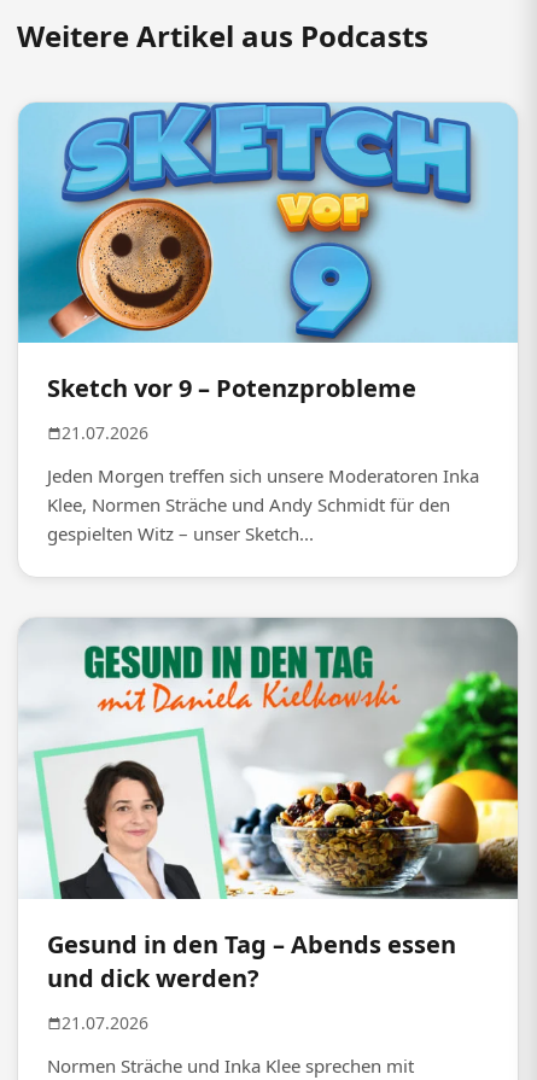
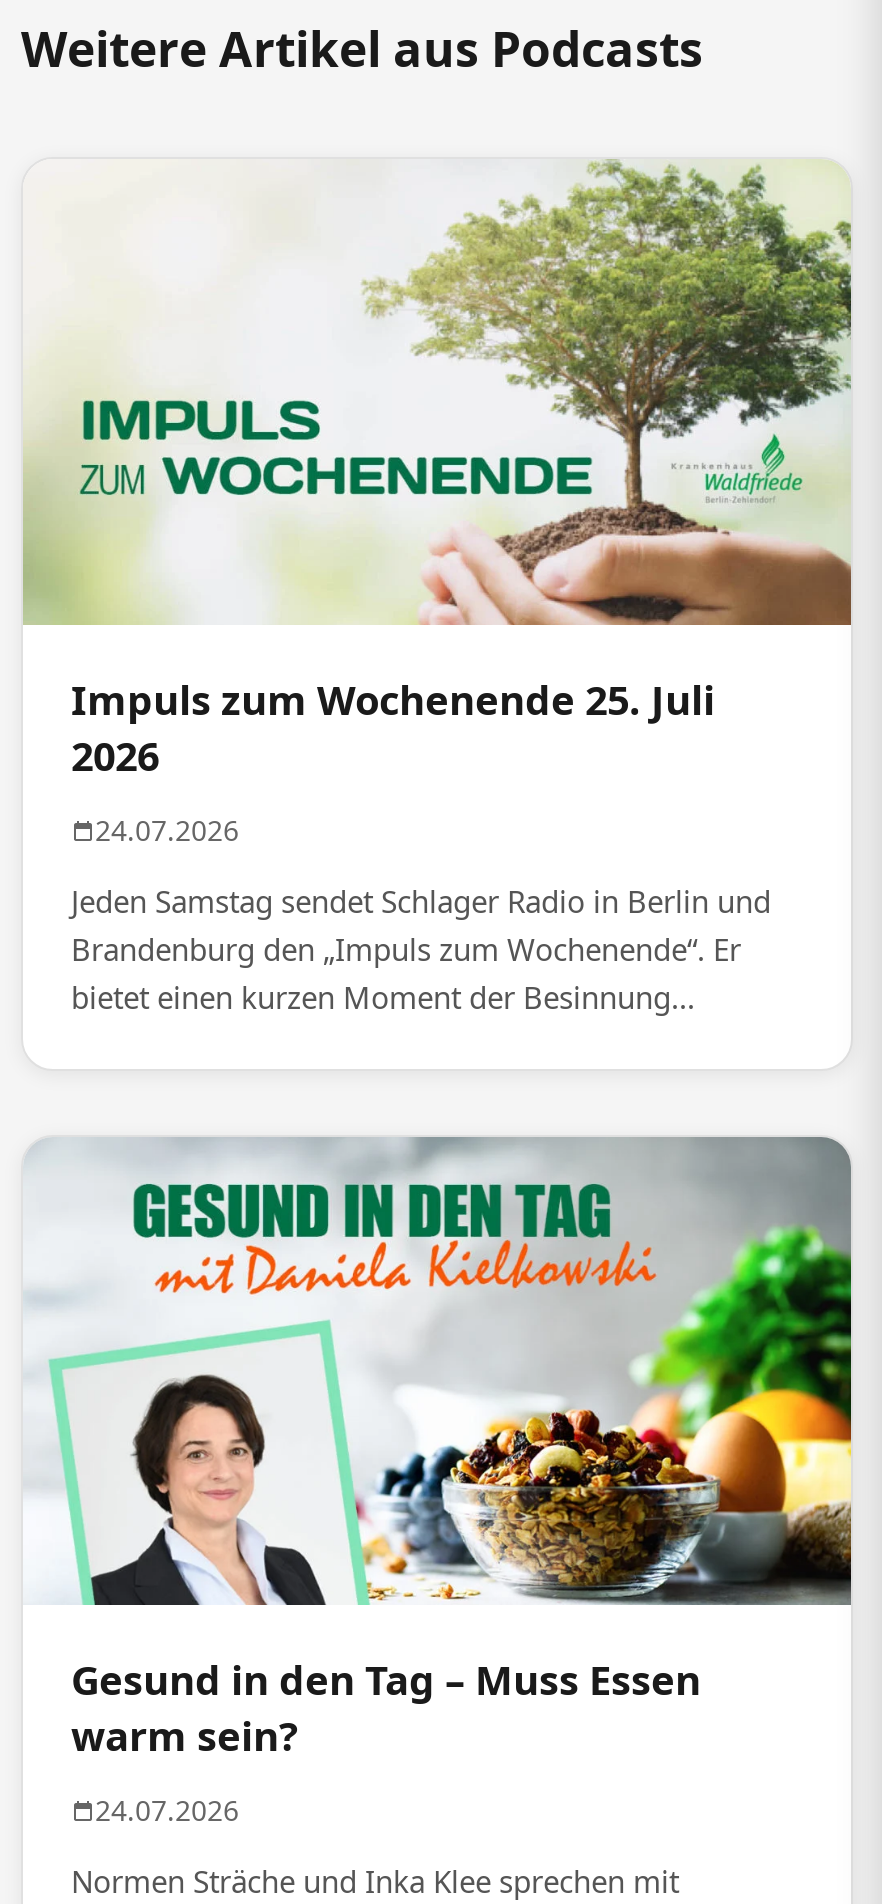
[17,101,518,404] [image] | Sketch vor 9 – Potenzprobleme -> [23,159,853,784] [image] | Impuls zum Wochenende 25. Juli | 2026
[62,421,148,444] 21.07.2026 -> [95,812,239,850] 24.07.2026
[47,463,479,545] Jeden Morgen treffen sich unsere Moderatoren Inka | Klee, Normen Sträche und Andy Schmidt für den | gespielten Witz – unser Sketch... -> [71,882,771,1018] Jeden Samstag sendet Schlager Radio in Berlin und | Brandenburg den „Impuls zum Wochenende“. Er | bietet einen kurzen Moment der Besinnung...
[47,928,456,994] Gesund in den Tag – Abends essen | und dick werden? -> [71,1652,701,1762] Gesund in den Tag – Muss Essen | warm sein?
[62,1011,148,1034] 21.07.2026 -> [95,1790,239,1828] 24.07.2026

